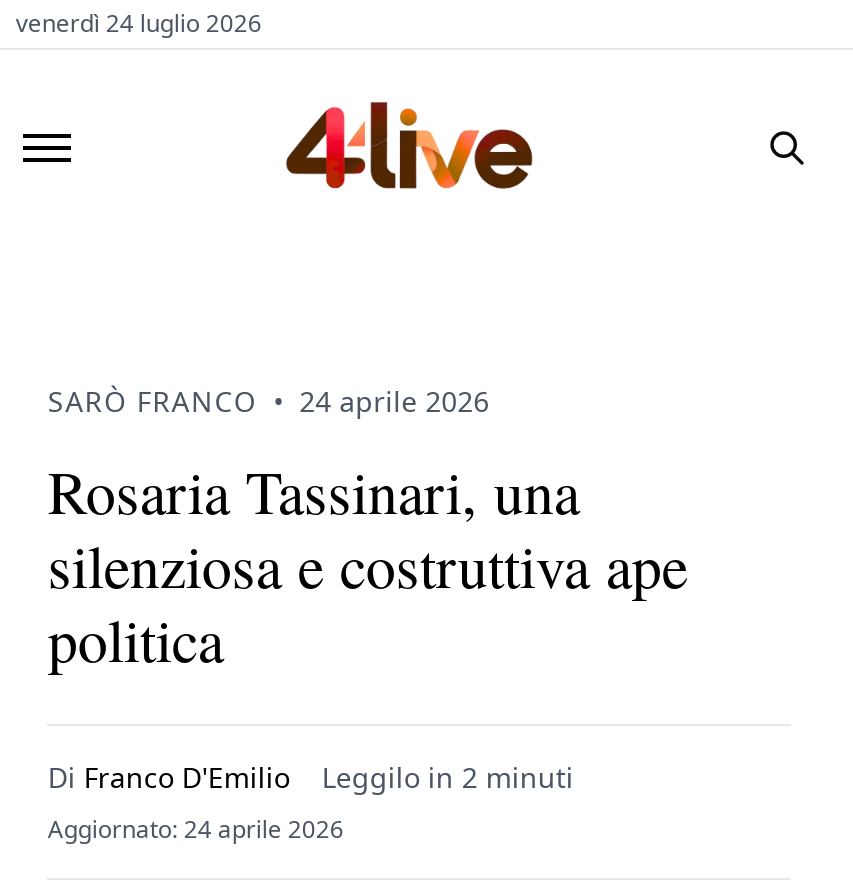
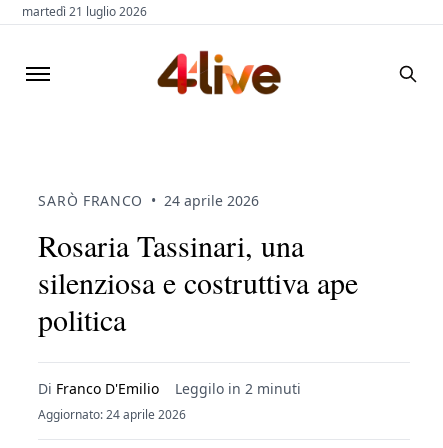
[16,6,262,40] venerdì 24 luglio 2026 -> [22,3,147,20] martedì 21 luglio 2026

